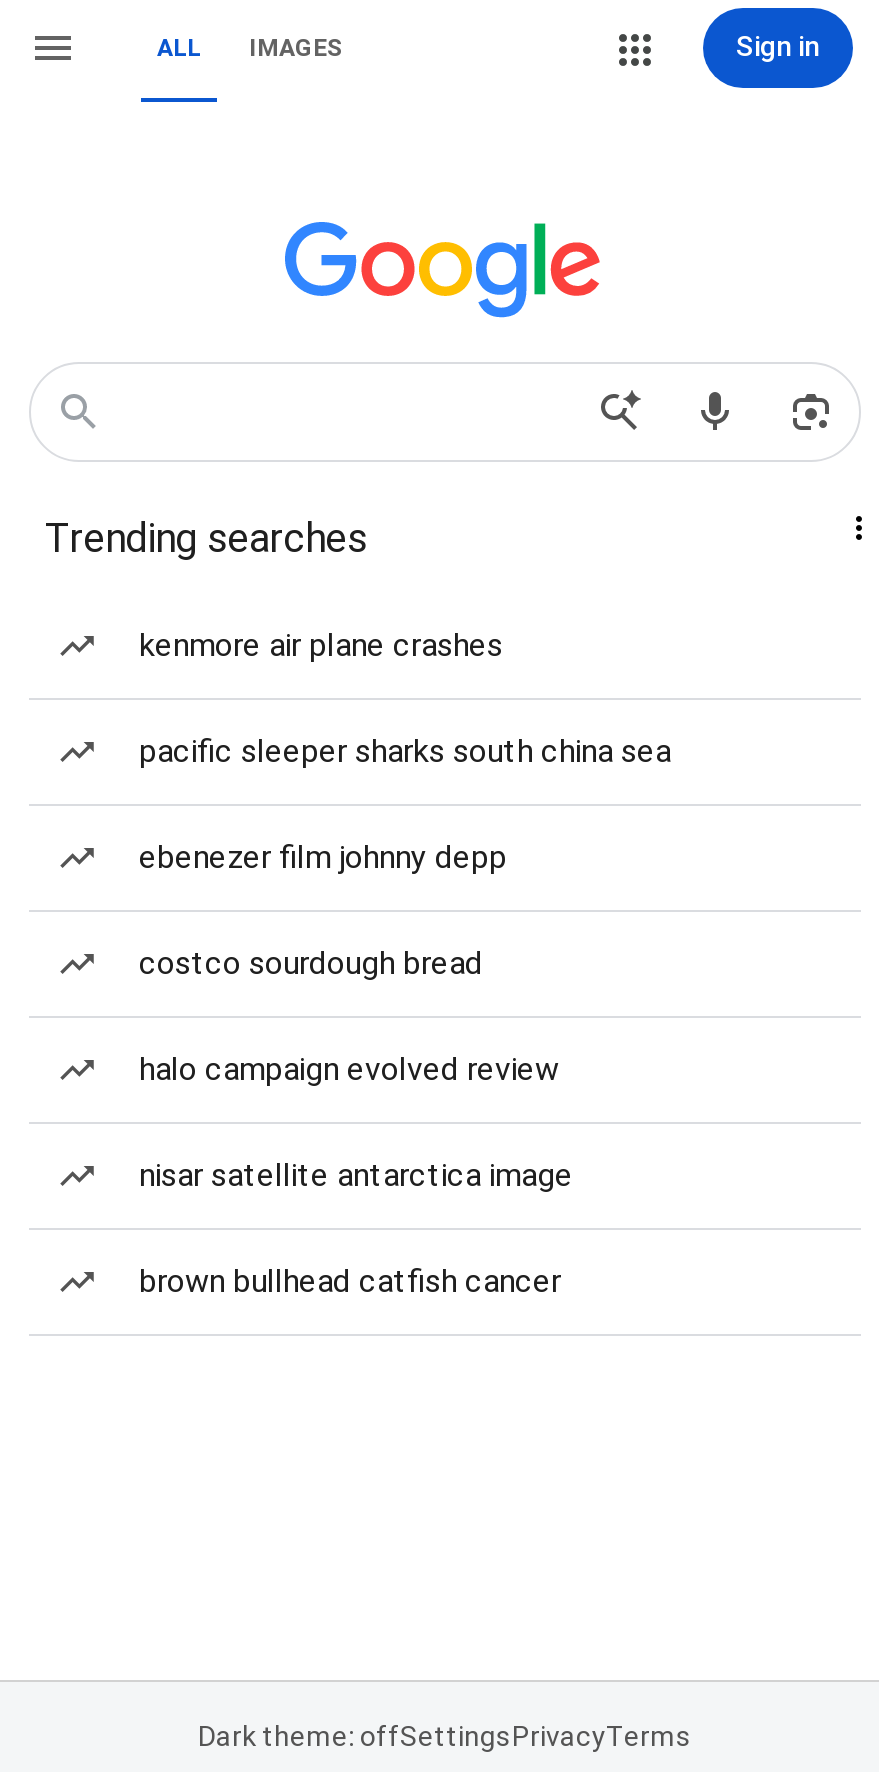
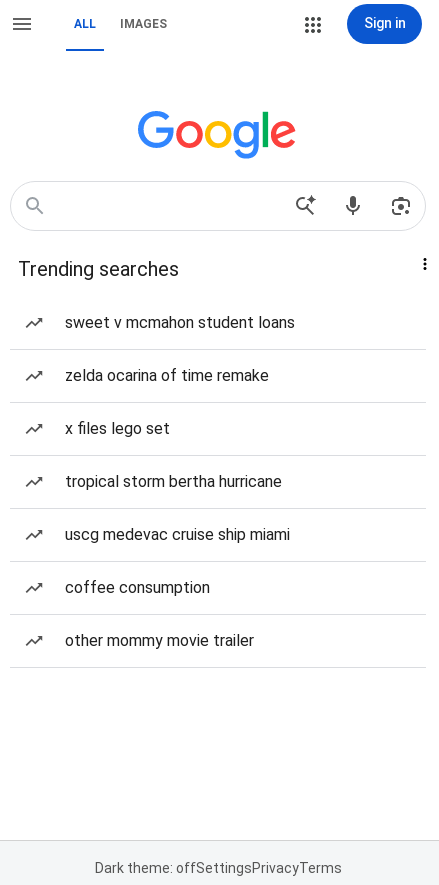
[139,626,503,664] kenmore air plane crashes -> [65,313,295,332] sweet v mcmahon student loans
[139,732,671,770] pacific sleeper sharks south china sea -> [65,366,269,385] zelda ocarina of time remake
[139,838,507,876] ebenezer film johnny depp -> [65,419,170,438] x files lego set
[139,944,483,982] costco sourdough bread -> [65,472,282,491] tropical storm bertha hurricane
[139,1050,559,1088] halo campaign evolved review -> [65,525,290,544] uscg medevac cruise ship miami
[139,1156,573,1194] nisar satellite antarctica image -> [65,578,210,597] coffee consumption
[139,1262,561,1300] brown bullhead catfish cancer -> [65,631,254,650] other mommy movie trailer

